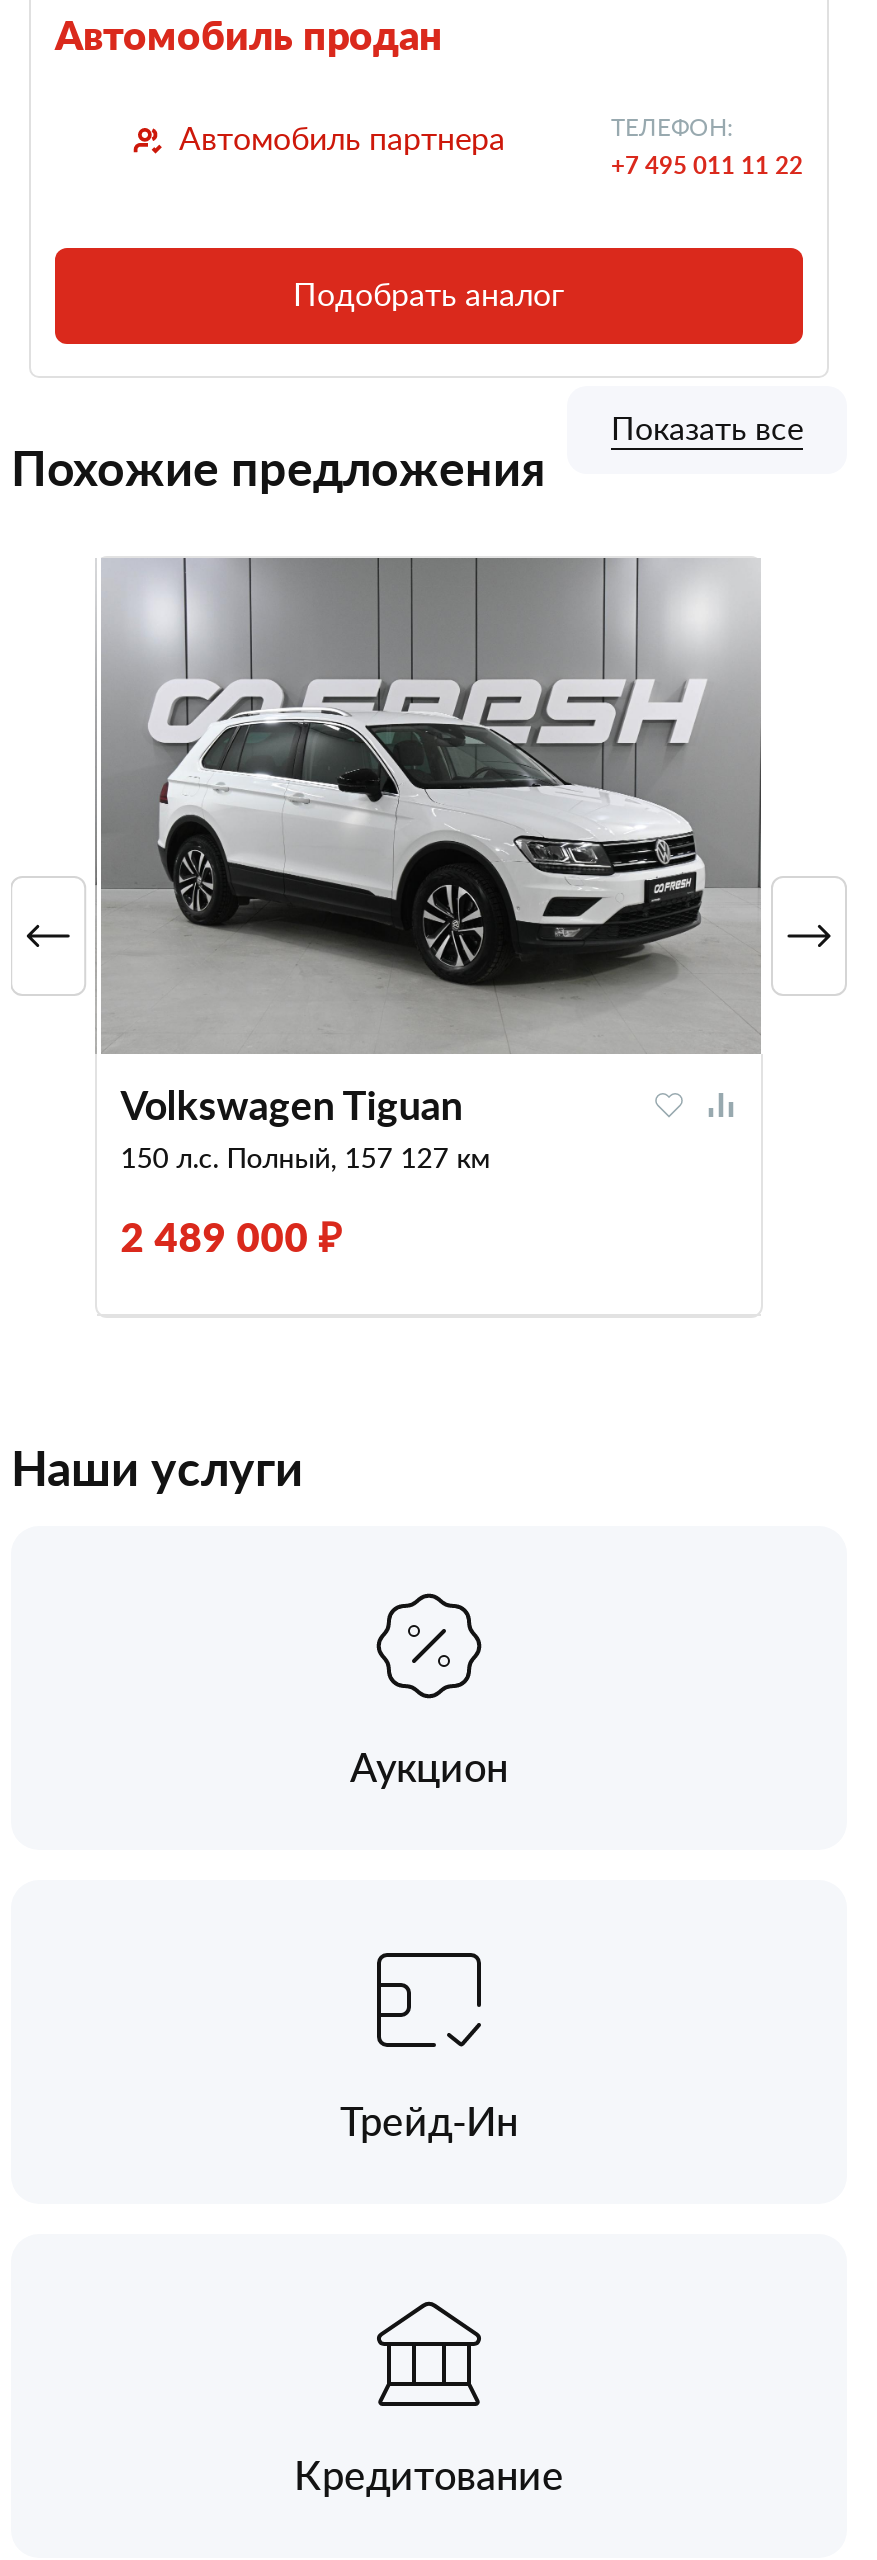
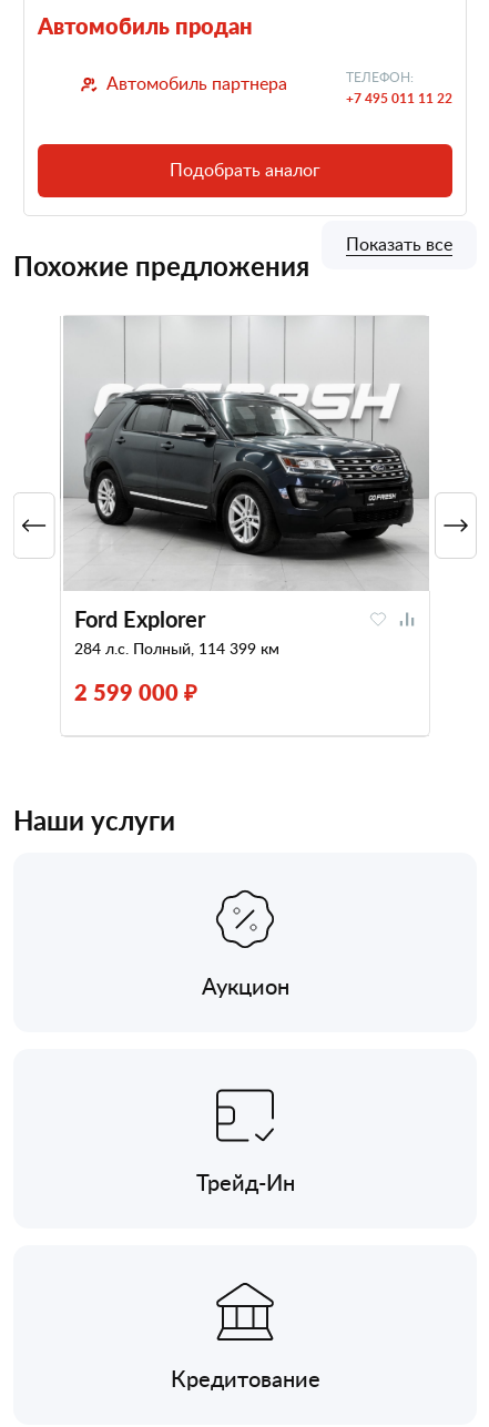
[101,556,761,1176] [image] | Volkswagen Tiguan | 150 л.с. Полный, 157 127 км -> [64,317,428,659] [image] | Ford Explorer | 284 л.с. Полный, 114 399 км
[121,1212,343,1260] 2 489 000 ₽ -> [74,679,197,705] 2 599 000 ₽

